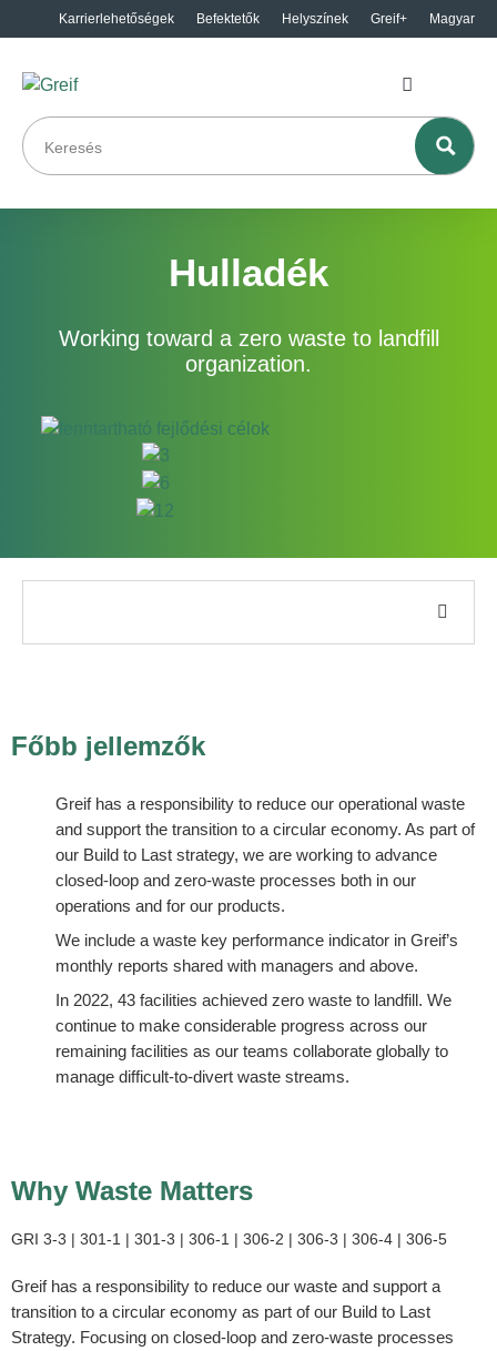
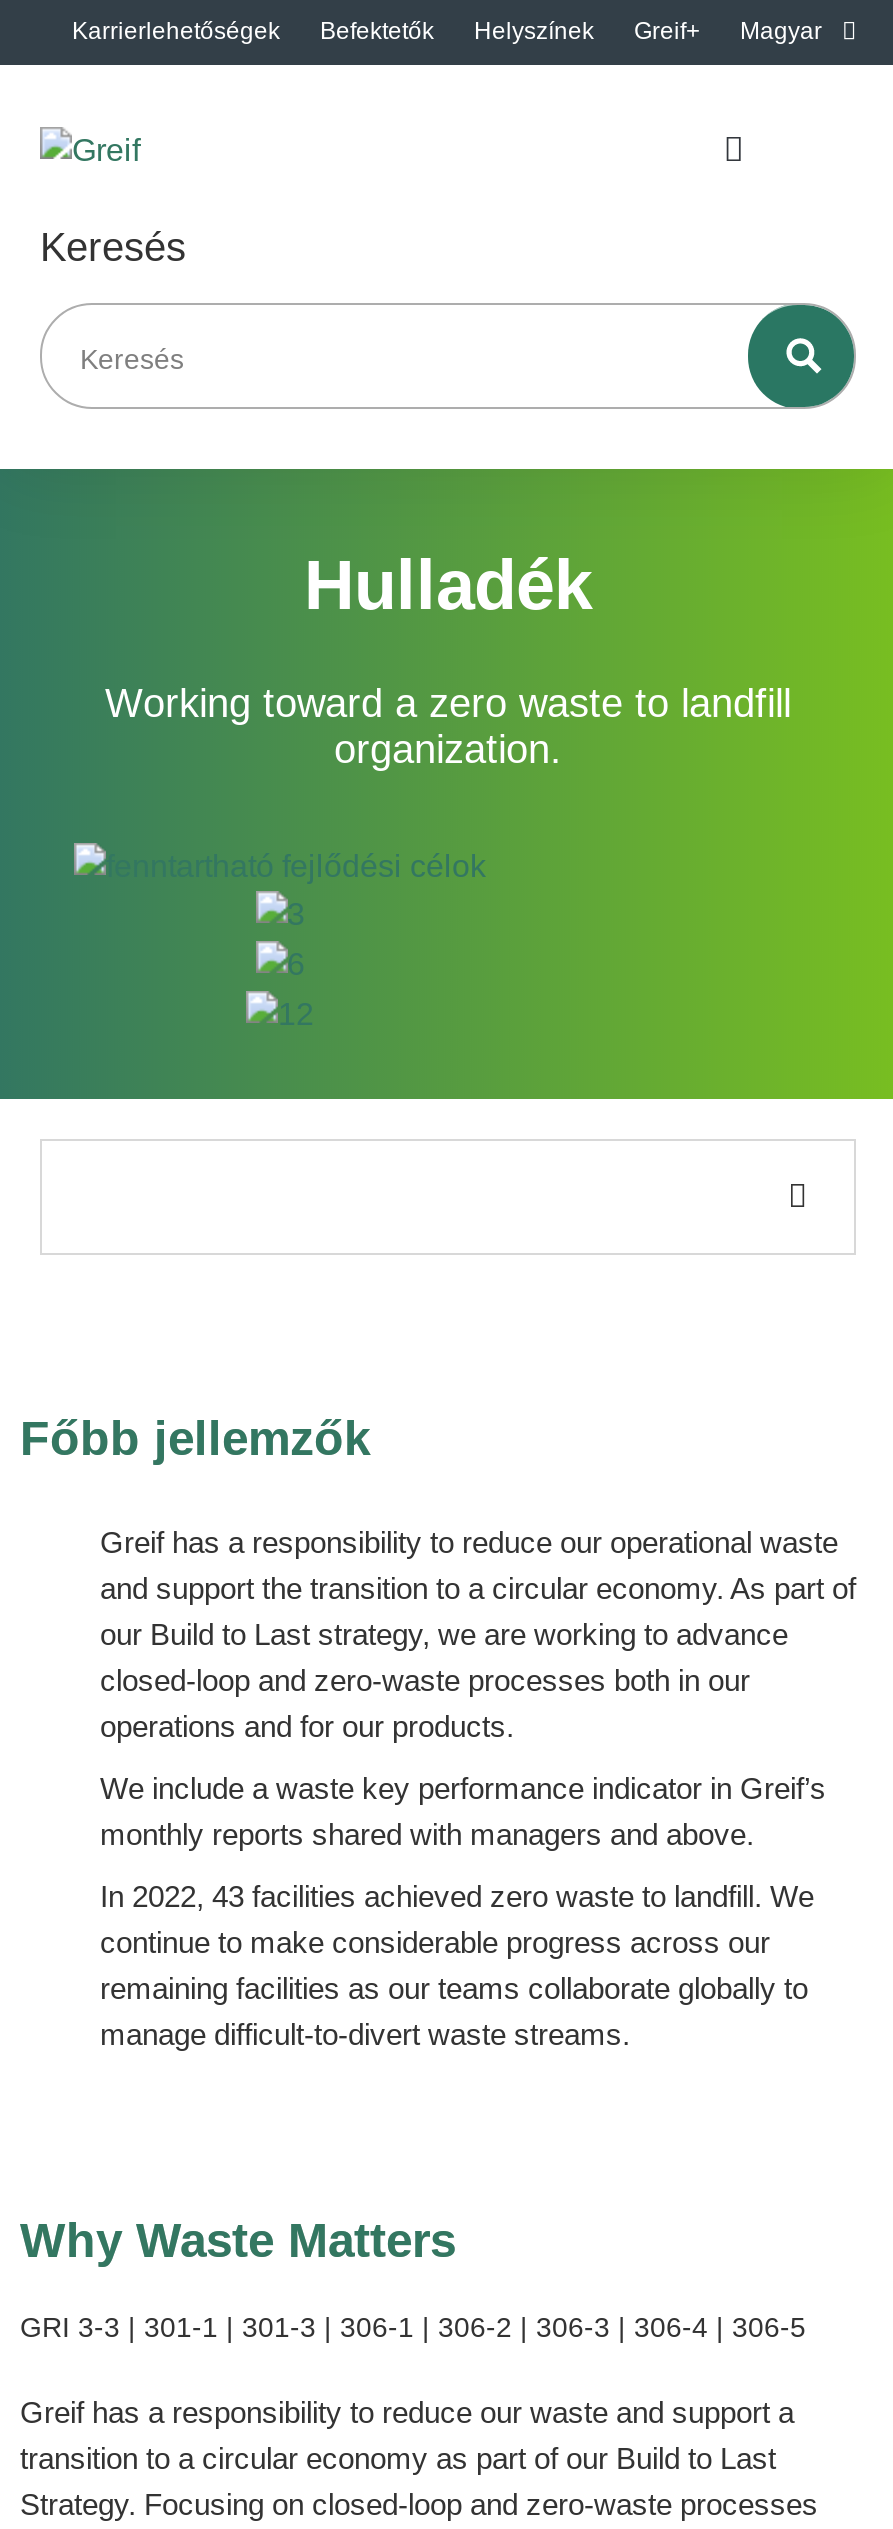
none -> [40,224,186,268] Keresés

